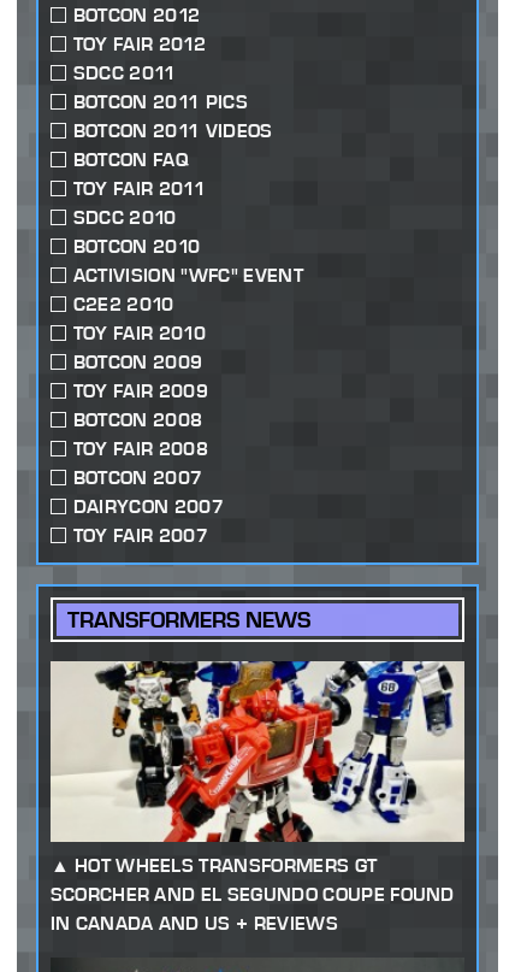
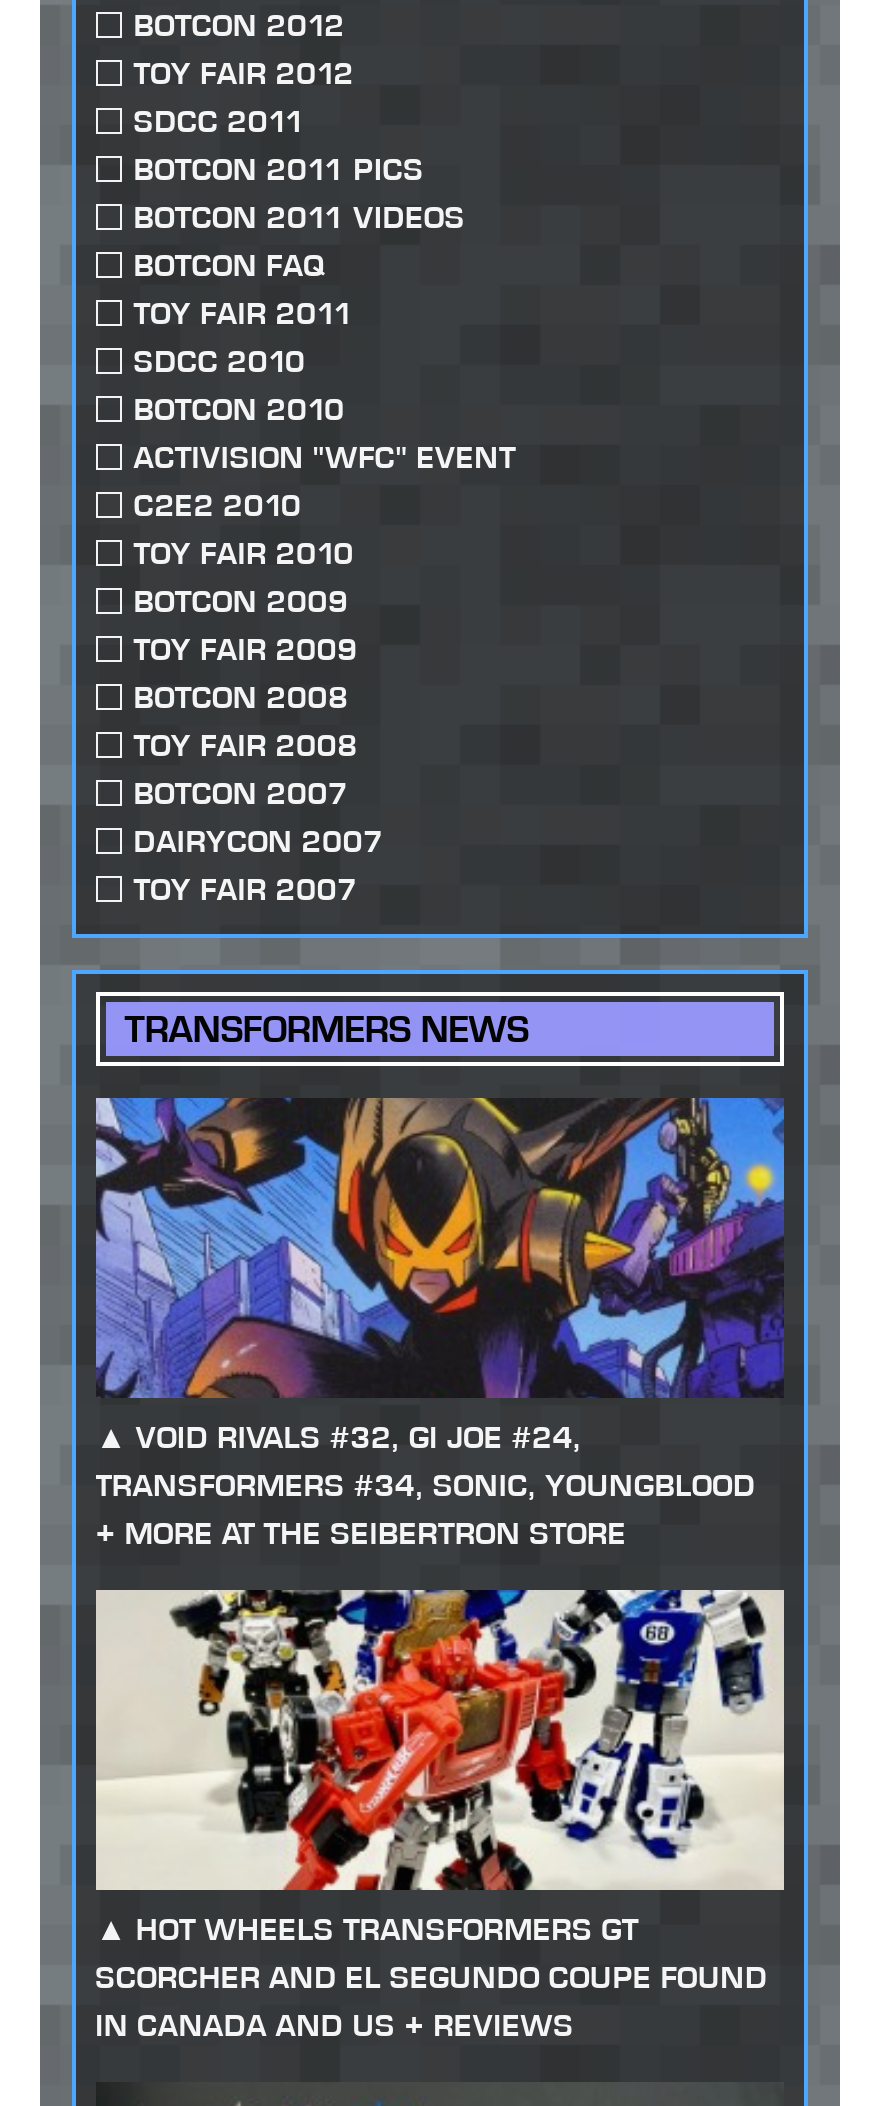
none -> [94,1096,786,1552] [image] | VOID RIVALS #32, GI JOE #24, | TRANSFORMERS #34, SONIC, YOUNGBLOOD | + MORE AT THE SEIBERTRON STORE

